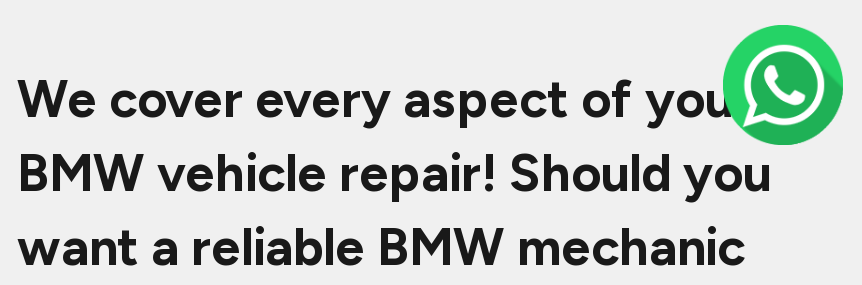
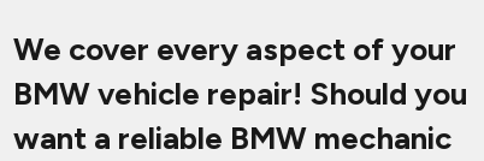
[725,23,845,147] [image] -> none

